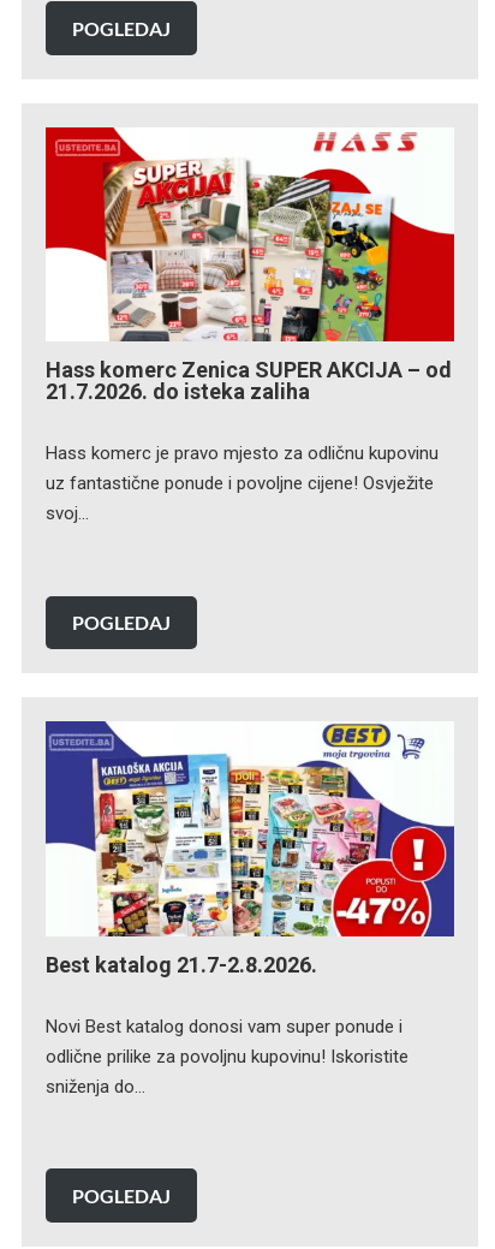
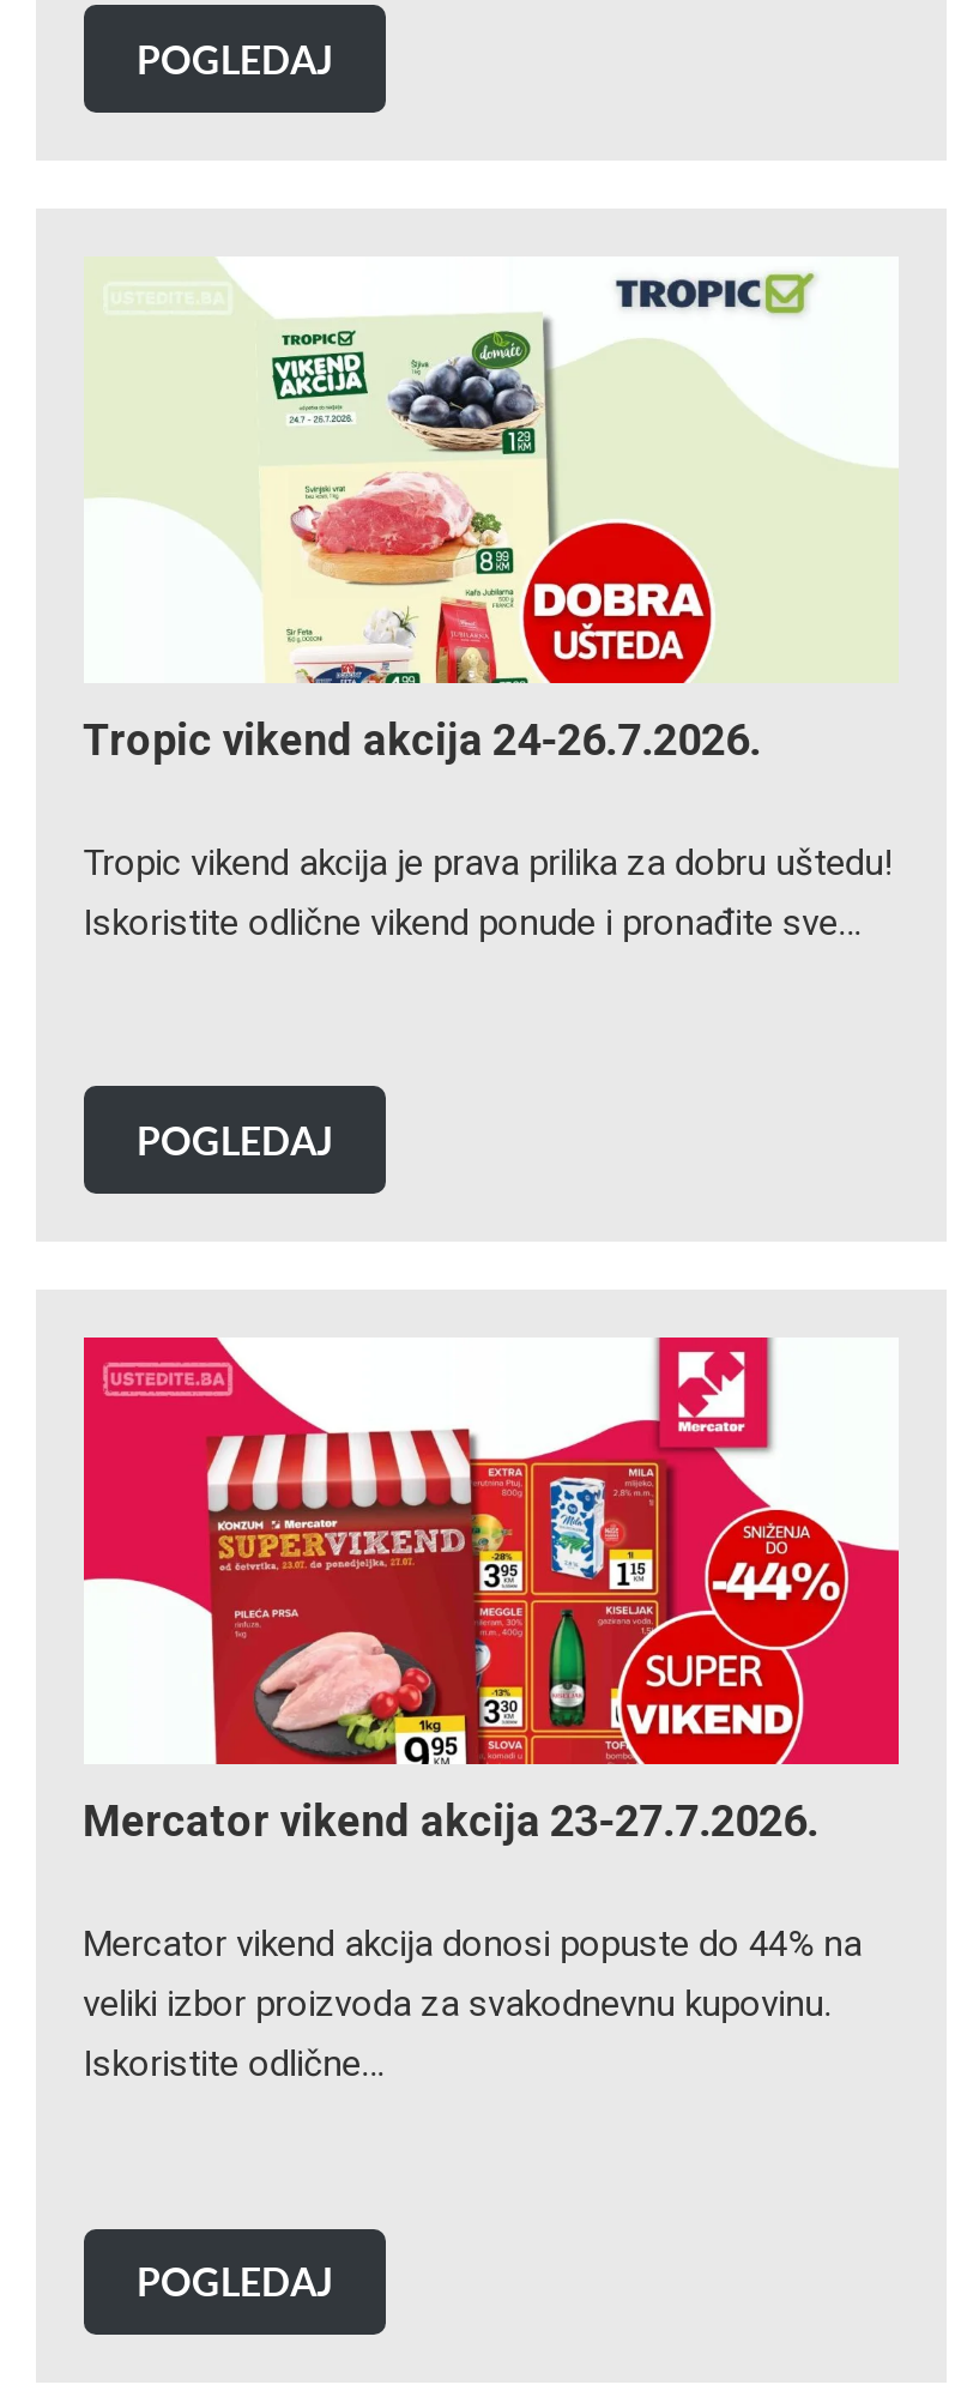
[44,126,455,343] [image] -> [84,256,899,594] [image]
[45,357,451,404] Hass komerc Zenica SUPER AKCIJA – od | 21.7.2026. do isteka zaliha -> [83,714,761,765] Tropic vikend akcija 24-26.7.2026.
[45,443,438,524] Hass komerc je pravo mjesto za odličnu kupovinu | uz fantastične ponude i povoljne cijene! Osvježite | svoj… -> [83,841,893,944] Tropic vikend akcija je prava prilika za dobru uštedu! | Iskoristite odlične vikend ponude i pronađite sve…
[44,720,455,977] [image] | Best katalog 21.7-2.8.2026. -> [81,1335,901,1846] [image] | Mercator vikend akcija 23-27.7.2026.
[45,1015,408,1097] Novi Best katalog donosi vam super ponude i | odlične prilike za povoljnu kupovinu! Iskoristite | sniženja do… -> [83,1923,862,2086] Mercator vikend akcija donosi popuste do 44% na | veliki izbor proizvoda za svakodnevnu kupovinu. | Iskoristite odlične…

